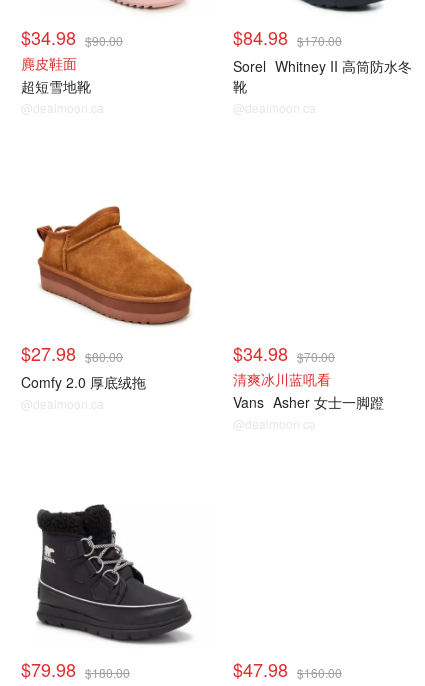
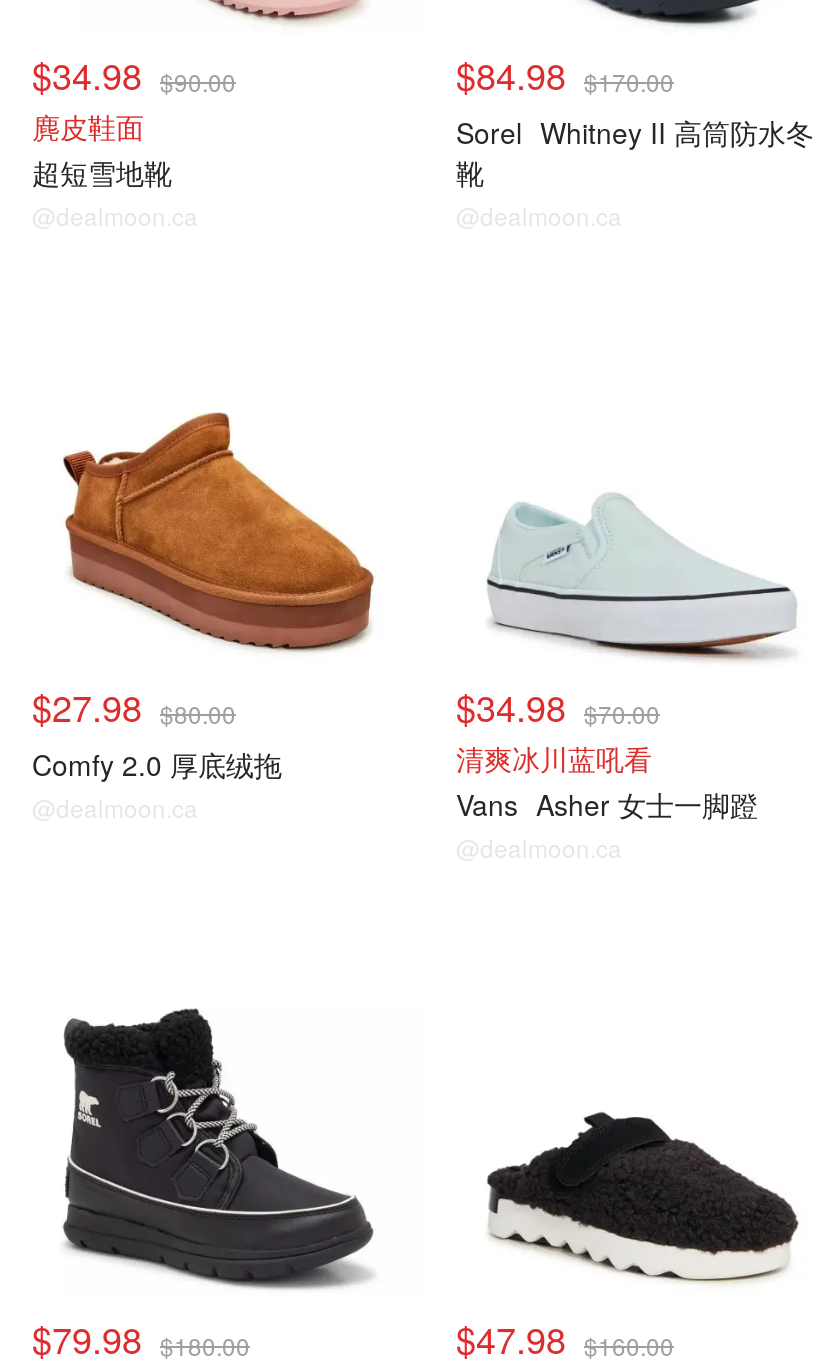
none -> [486,492,798,662] [image]
none -> [486,1110,800,1284] [image]

